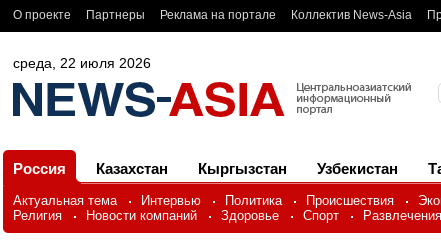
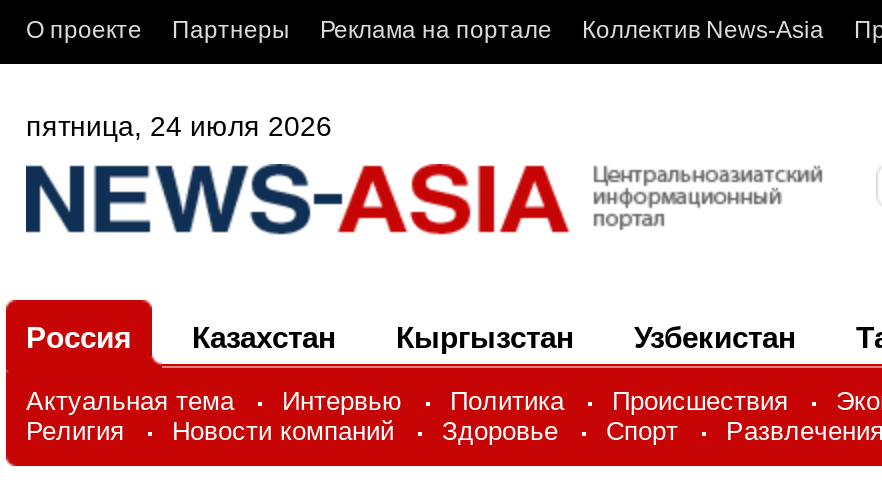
[13,55,151,71] среда, 22 июля 2026 -> [26,110,332,142] пятница, 24 июля 2026

